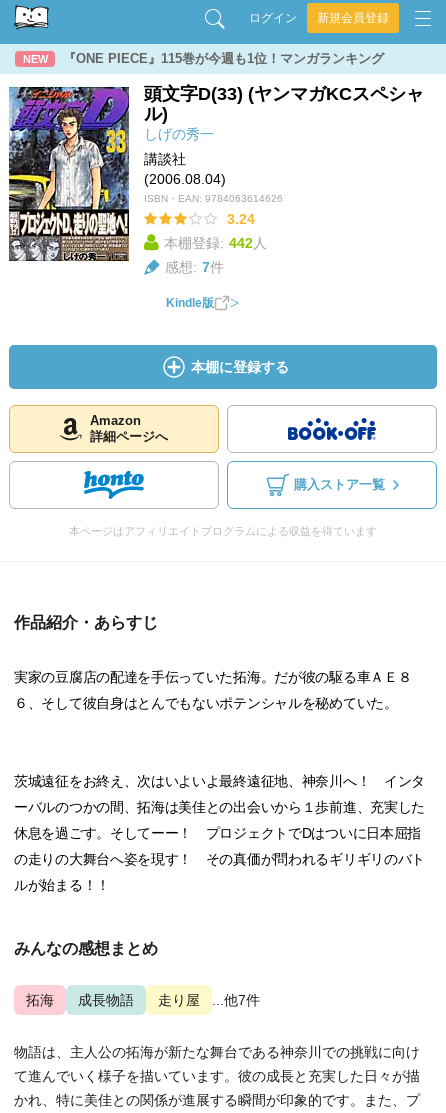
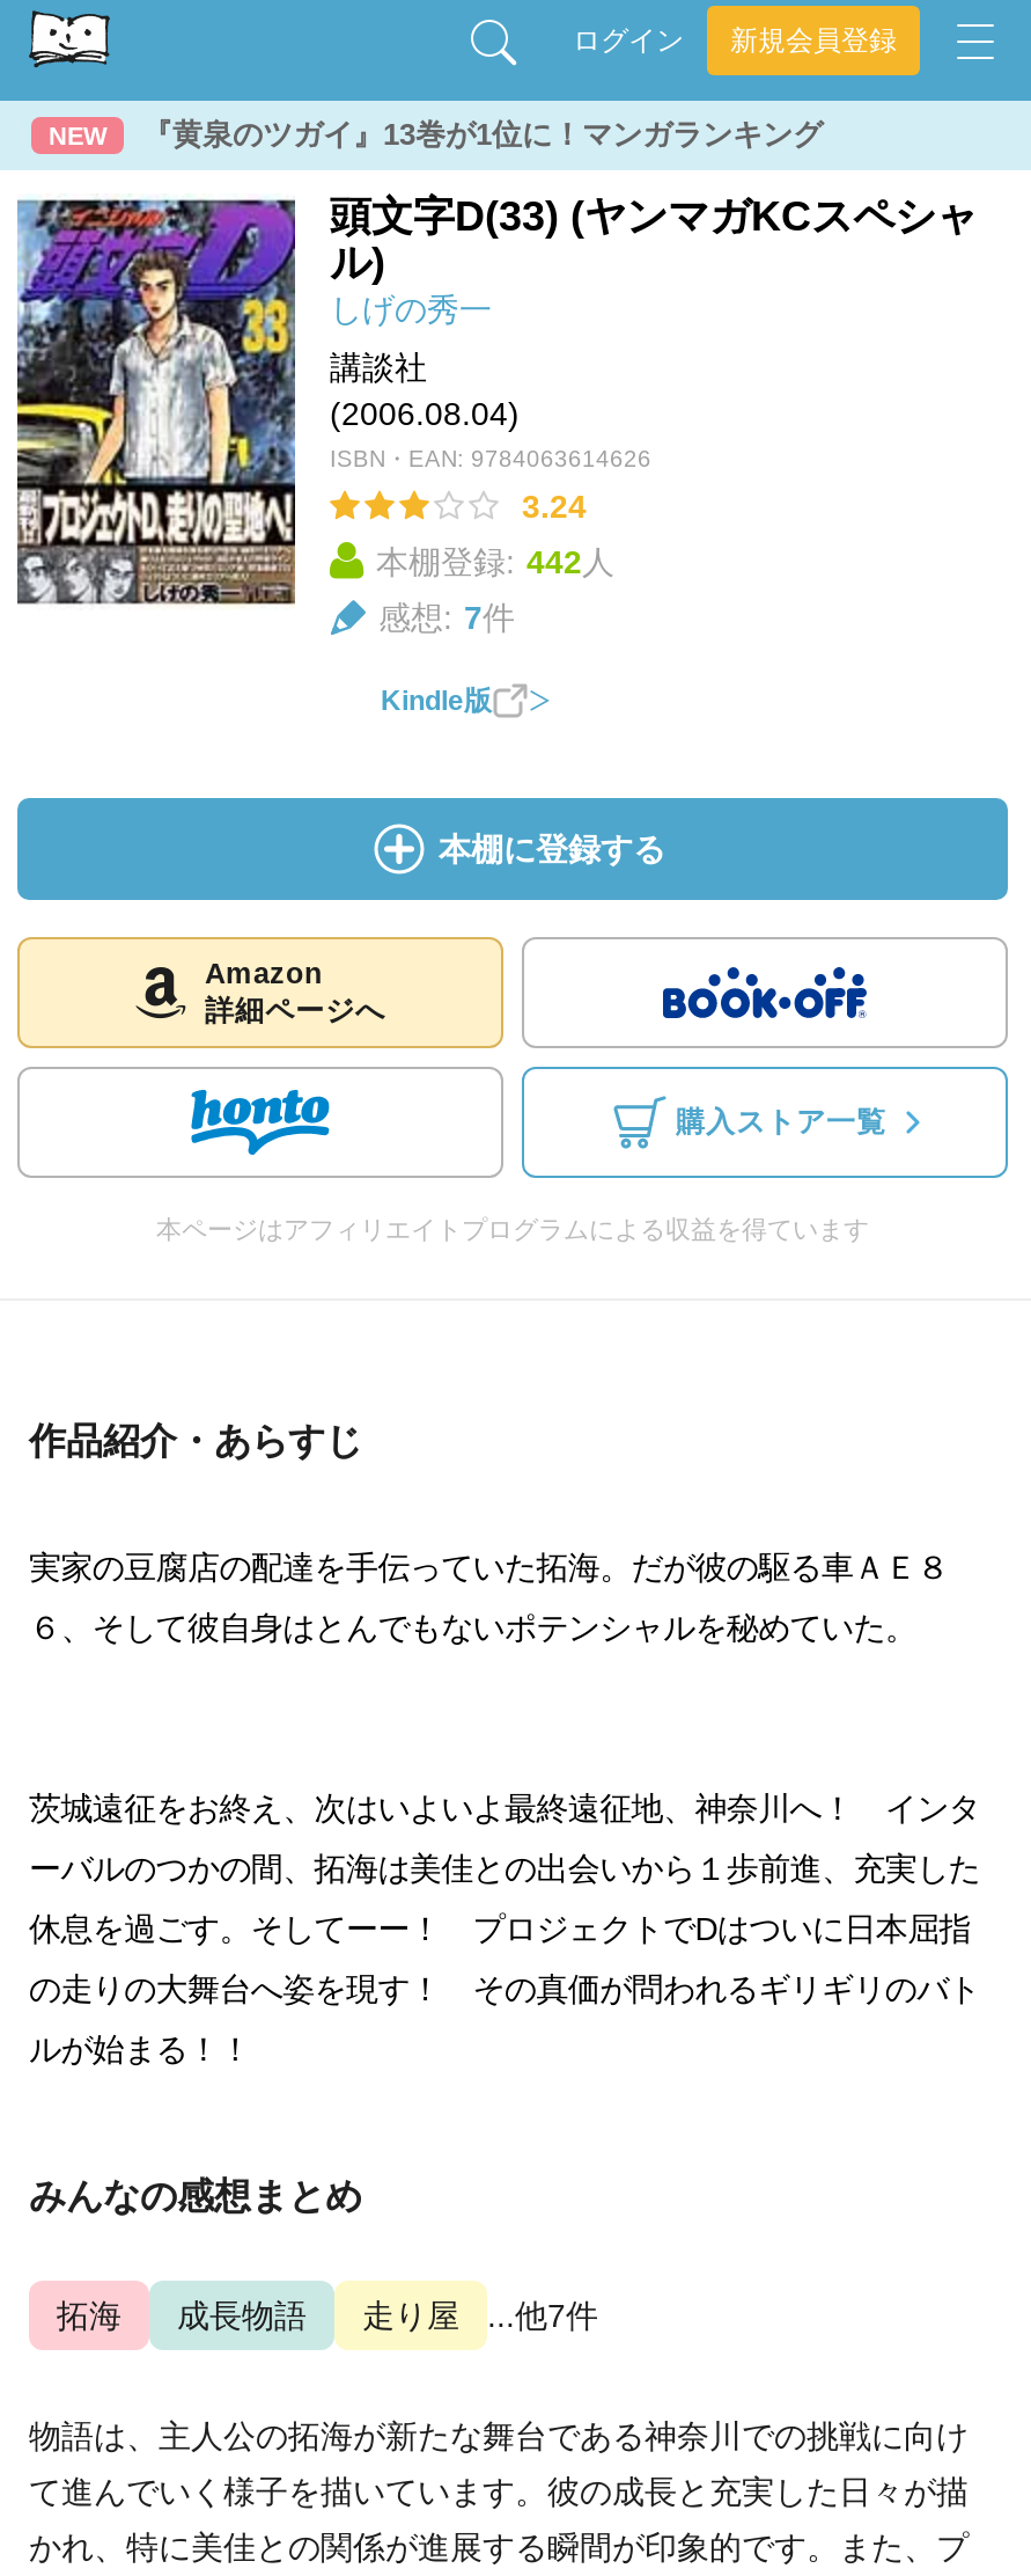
[63,51,384,66] 『ONE PIECE』115巻が今週も1位！マンガランキング -> [142,117,823,152] 『黄泉のツガイ』13巻が1位に！マンガランキング

